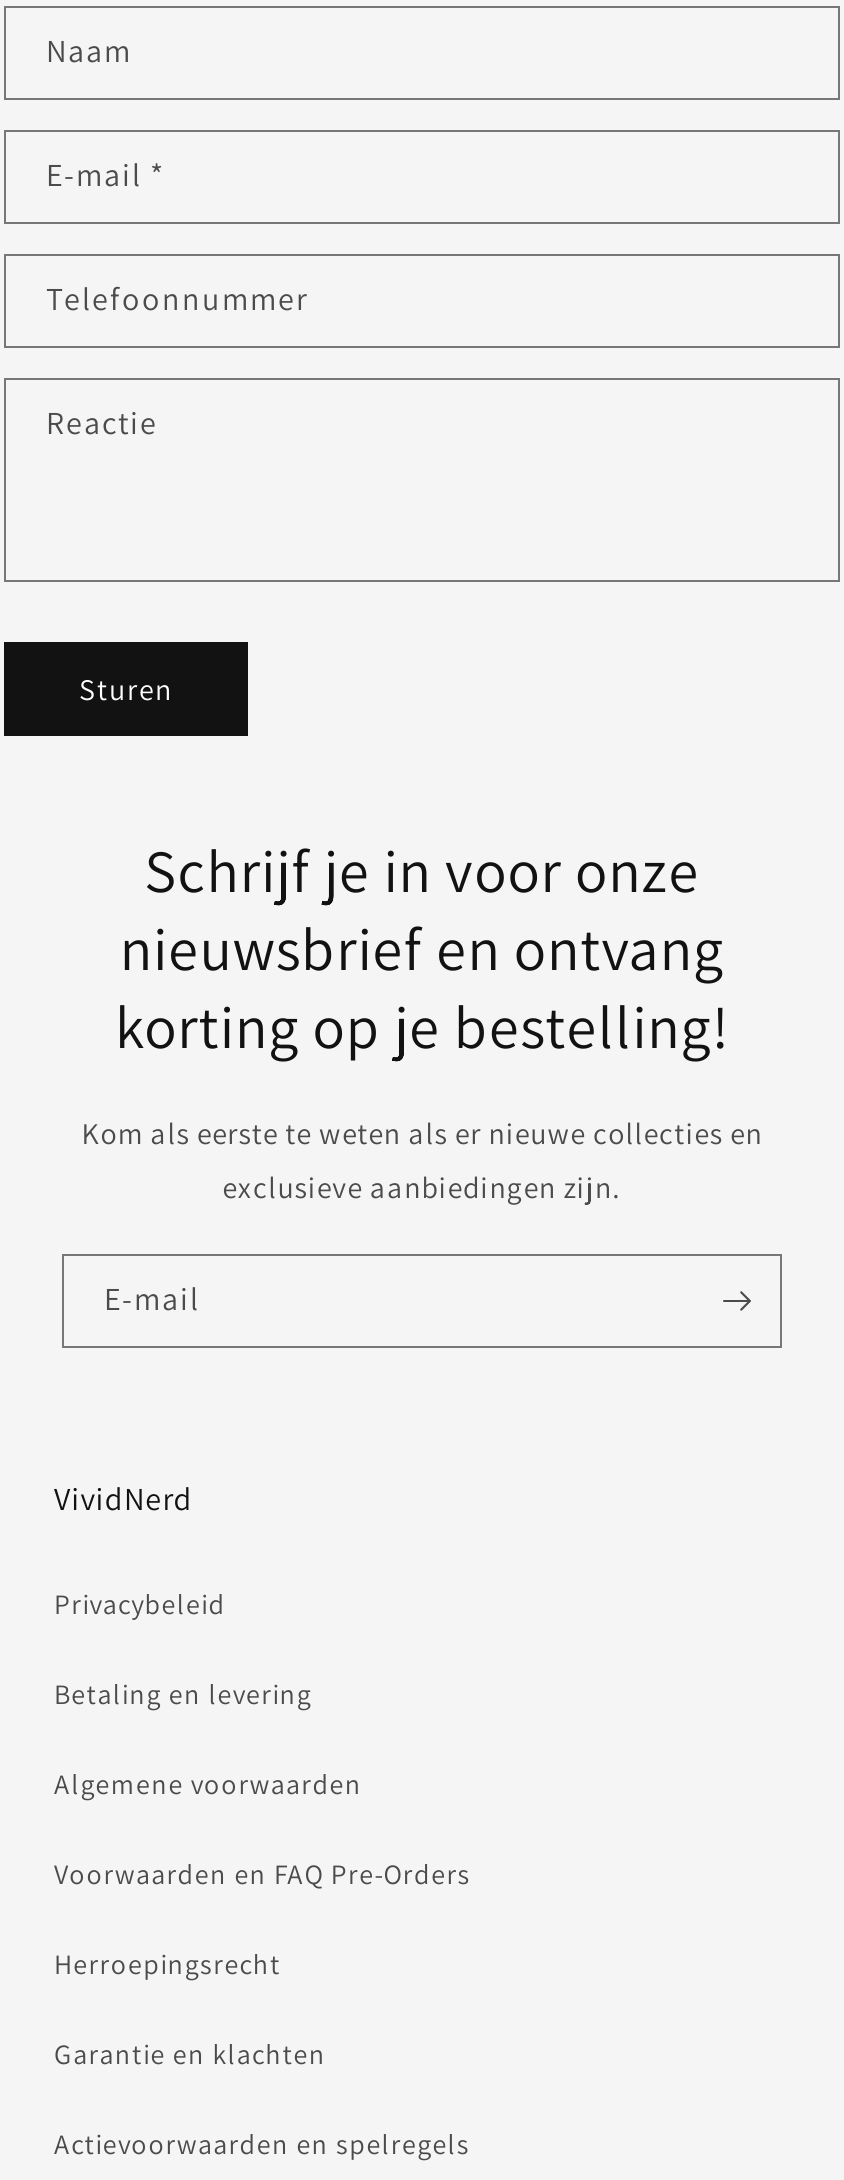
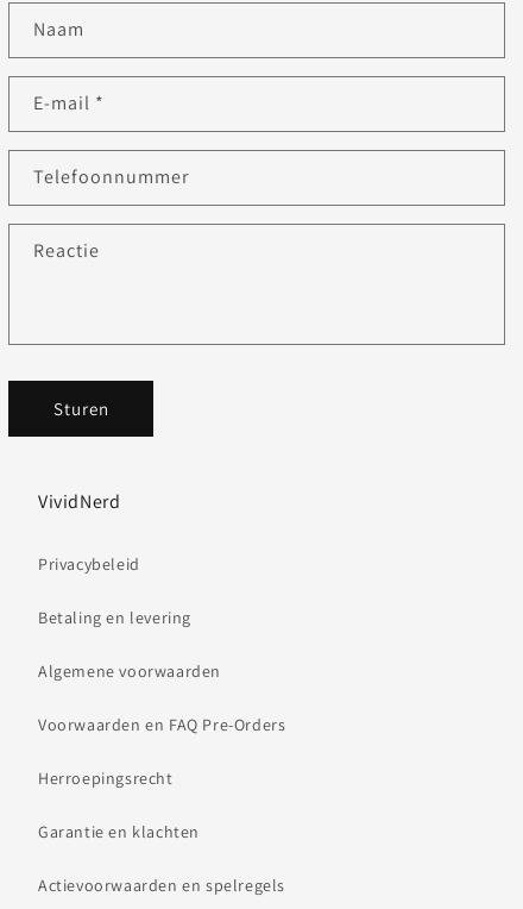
[81,830,763,1320] Schrijf je in voor onze | nieuwsbrief en ontvang | korting op je bestelling! | Kom als eerste te weten als er nieuwe collecties en | exclusieve aanbiedingen zijn. | E‑mail -> none

